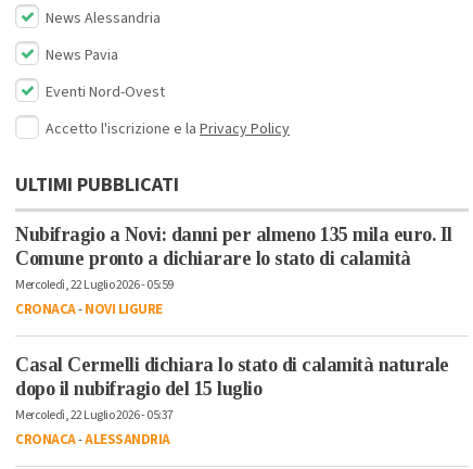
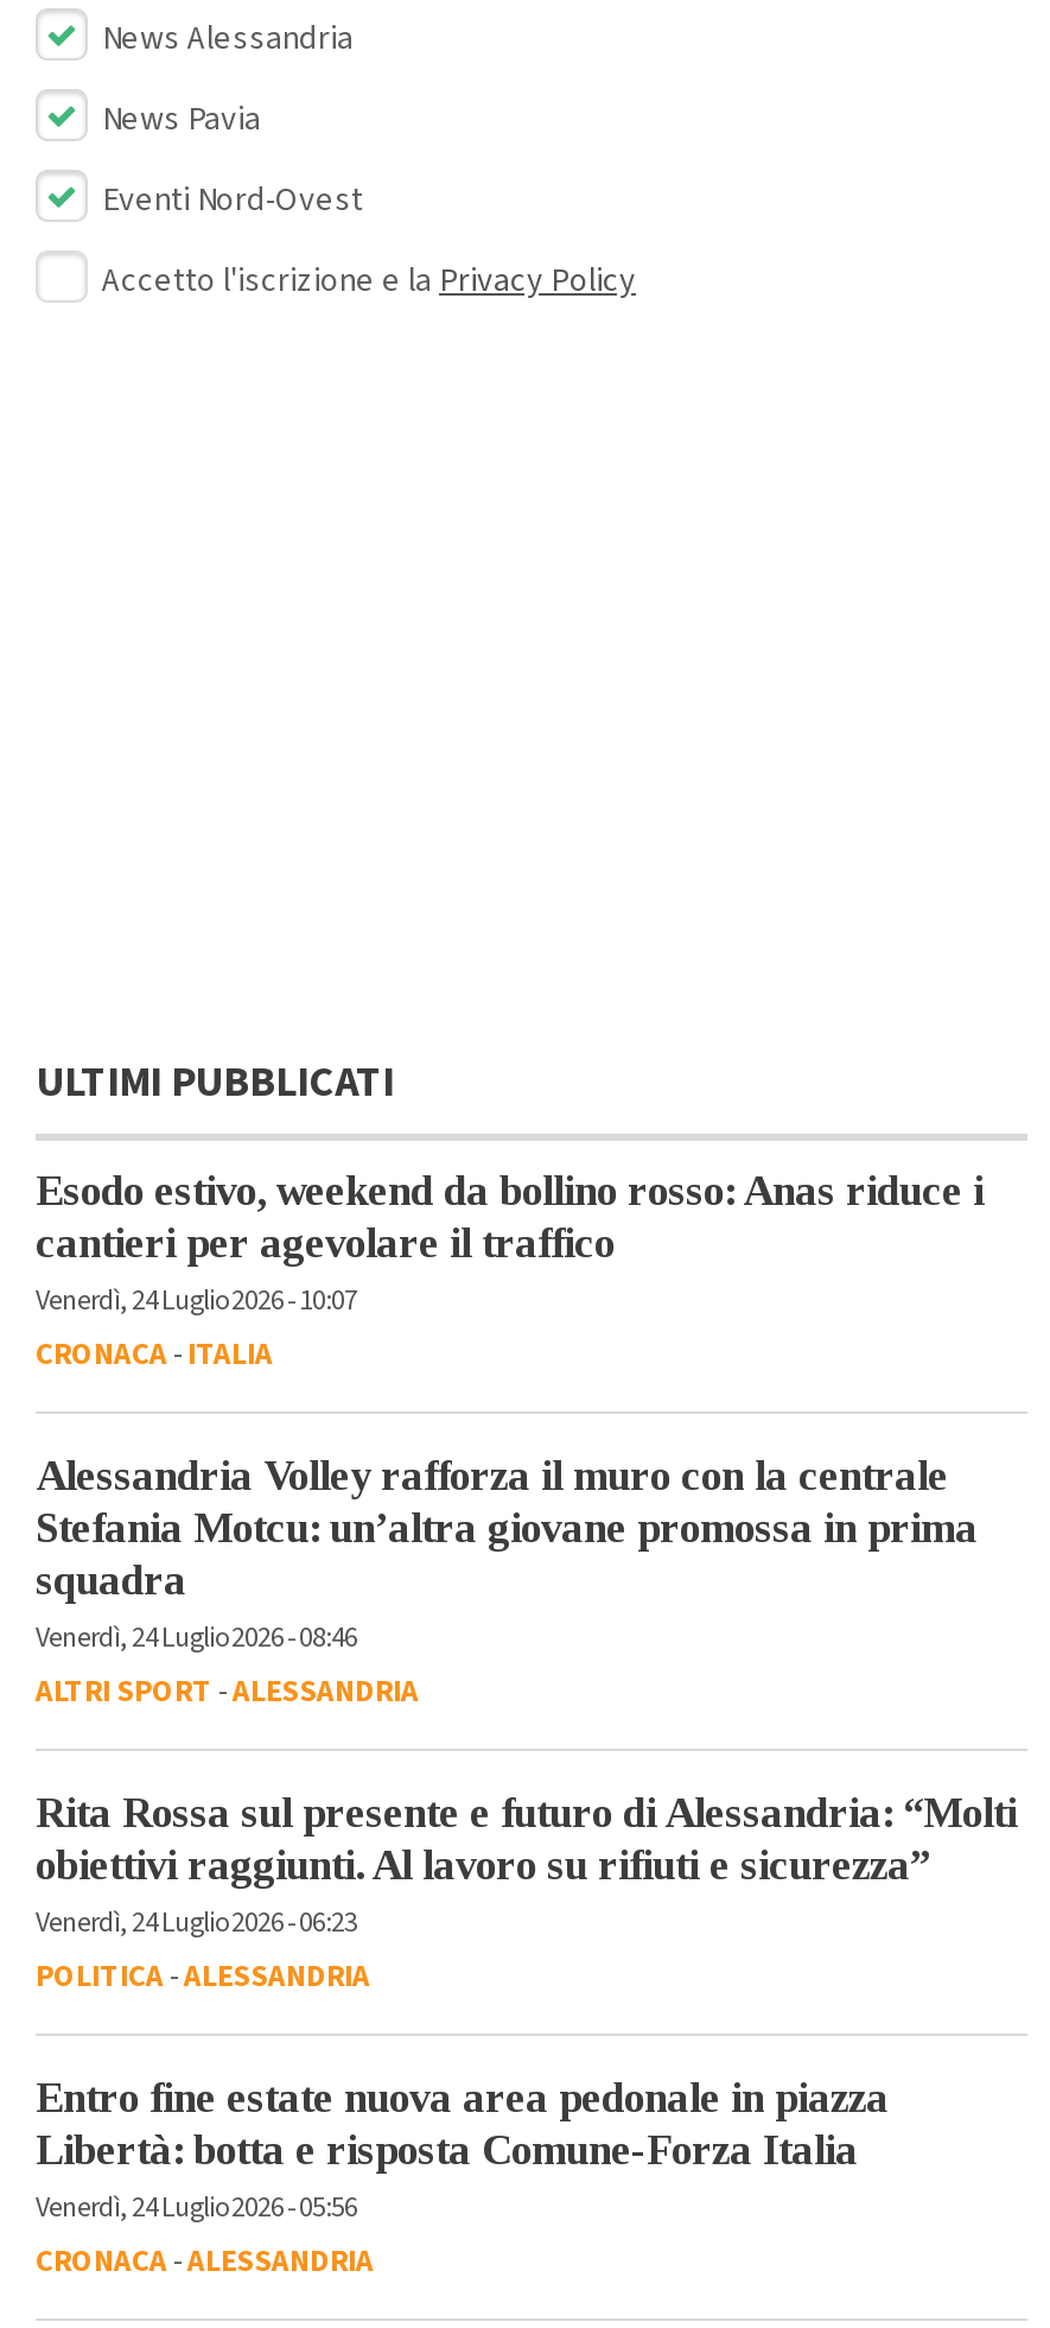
[15,224,452,424] Nubifragio a Novi: danni per almeno 135 mila euro. Il | Comune pronto a dichiarare lo stato di calamità | Mercoledì, 22 Luglio 2026 - 05:59 | CRONACA-NOVI LIGURE | Casal Cermelli dichiara lo stato di calamità naturale | dopo il nubifragio del 15 luglio | Mercoledì, 22 Luglio 2026 - 05:37 -> [36,1167,1017,2228] Esodo estivo, weekend da bollino rosso: Anas riduce i | cantieri per agevolare il traffico | Venerdì, 24 Luglio 2026 - 10:07 | CRONACA - ITALIA | Alessandria Volley rafforza il muro con la centrale | Stefania Motcu: un’altra giovane promossa in prima | squadra | Venerdì, 24 Luglio 2026 - 08:46 | ALTRI SPORT -ALESSANDRIA | Rita Rossa sul presente e futuro di Alessandria: “Molti | obiettivi raggiunti. Al lavoro su rifiuti e sicurezza” | Venerdì, 24 Luglio 2026 - 06:23 | POLITICA -ALESSANDRIA | Entro fine estate nuova area pedonale in piazza | Libertà: botta e risposta Comune-Forza Italia | Venerdì, 24 Luglio 2026 - 05:56

